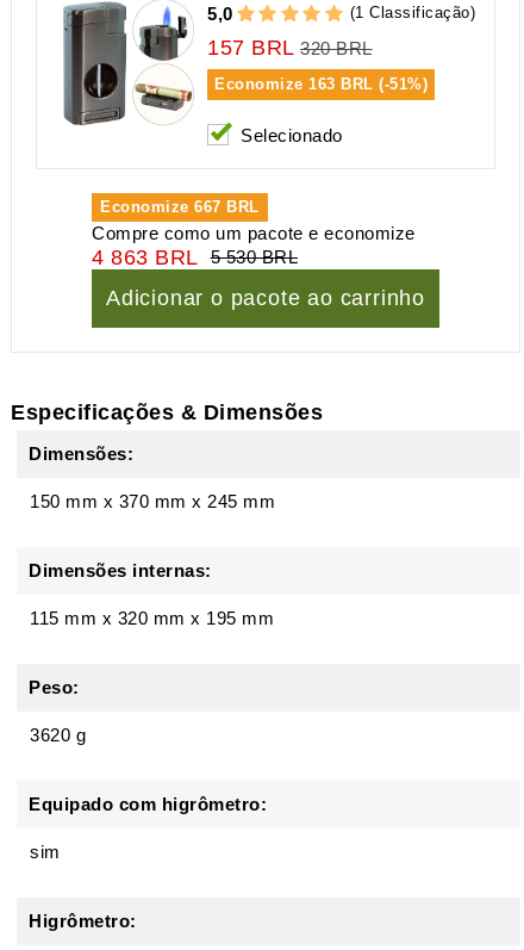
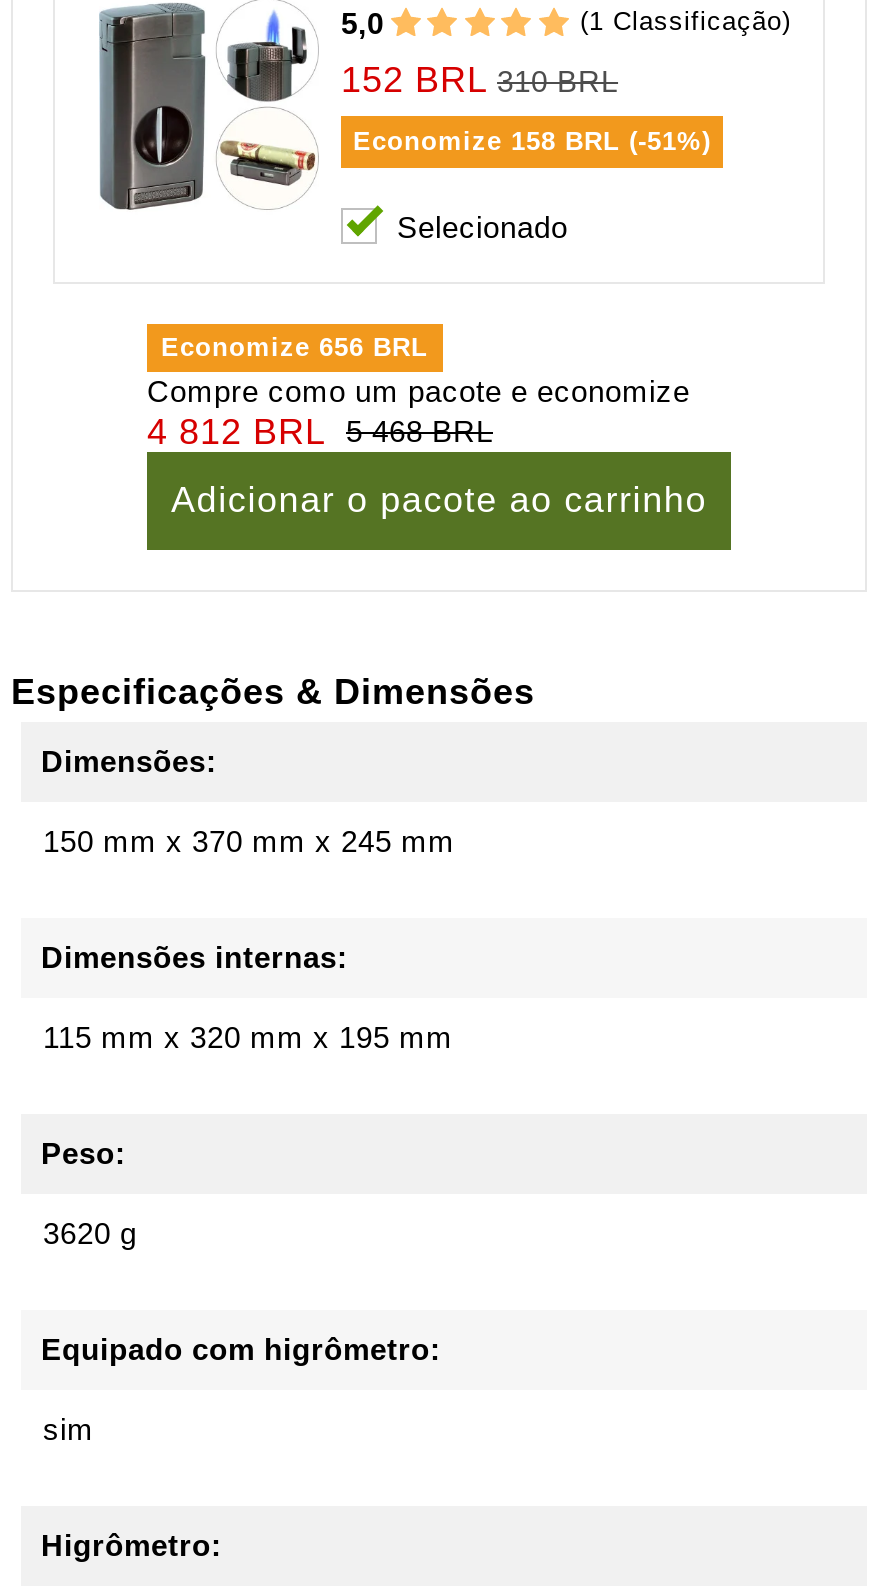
[207,36,372,60] 157 BRL 320 BRL -> [341,60,618,100] 152 BRL 310 BRL
[214,75,428,93] Economize 163 BRL (-51%) -> [353,126,711,156] Economize 158 BRL (-51%)
[100,198,259,216] Economize 667 BRL -> [161,332,428,362] Economize 656 BRL
[92,246,298,270] 4 863 BRL 5 530 BRL -> [147,412,493,452] 4 812 BRL 5 468 BRL

